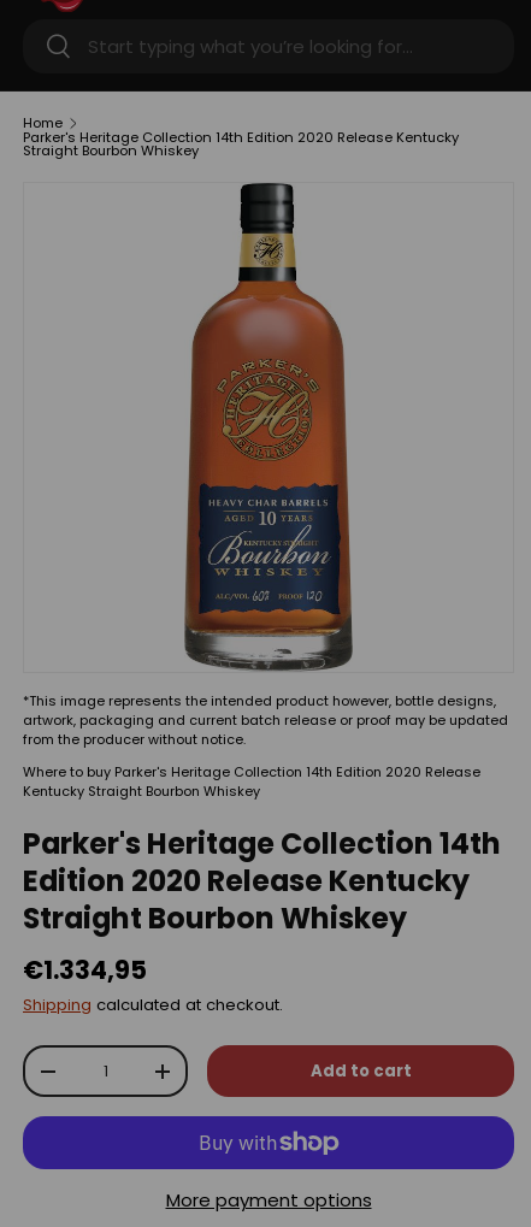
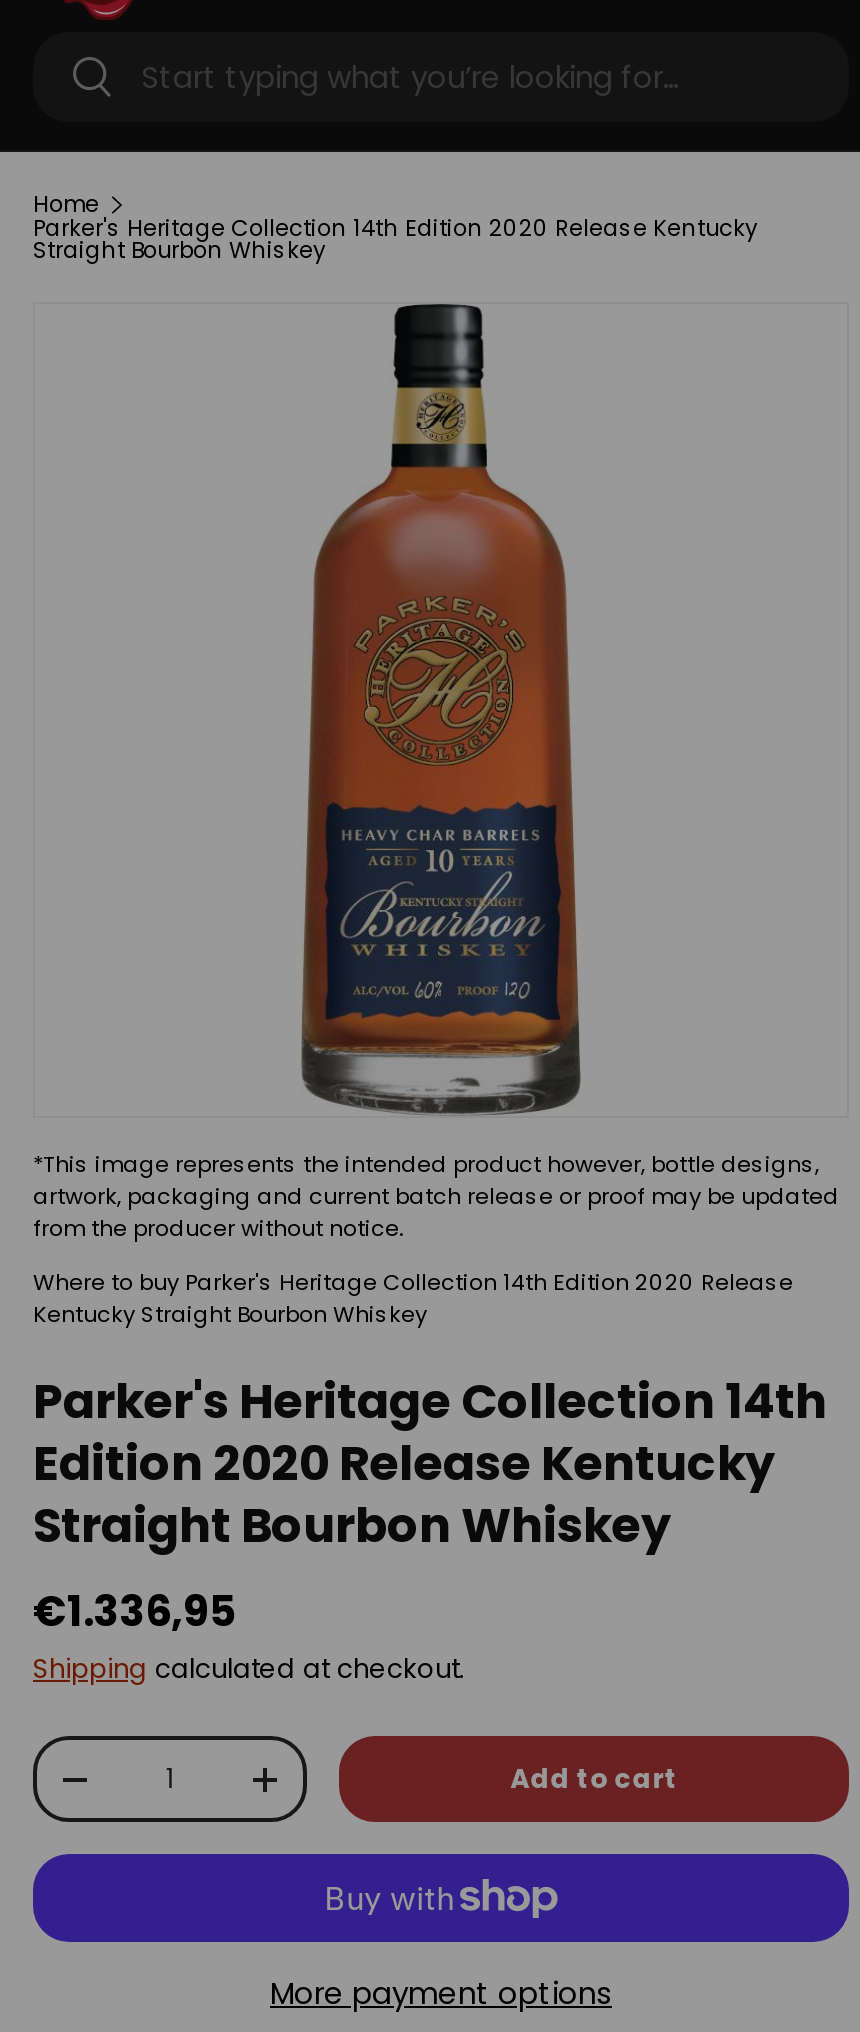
[23,952,147,987] €1.334,95 -> [33,1582,237,1640] €1.336,95

